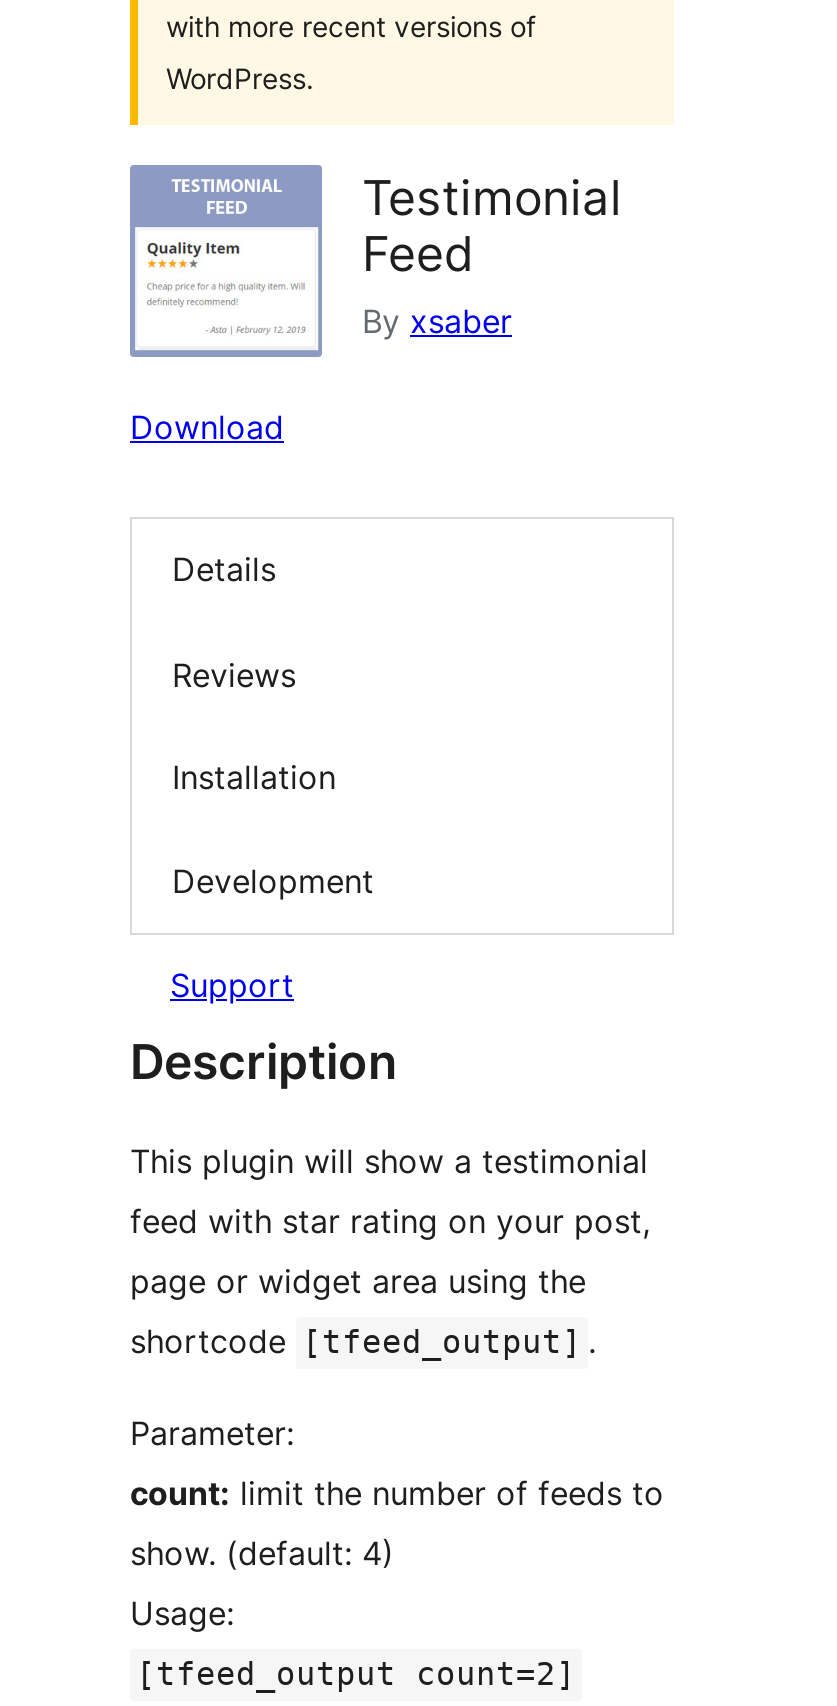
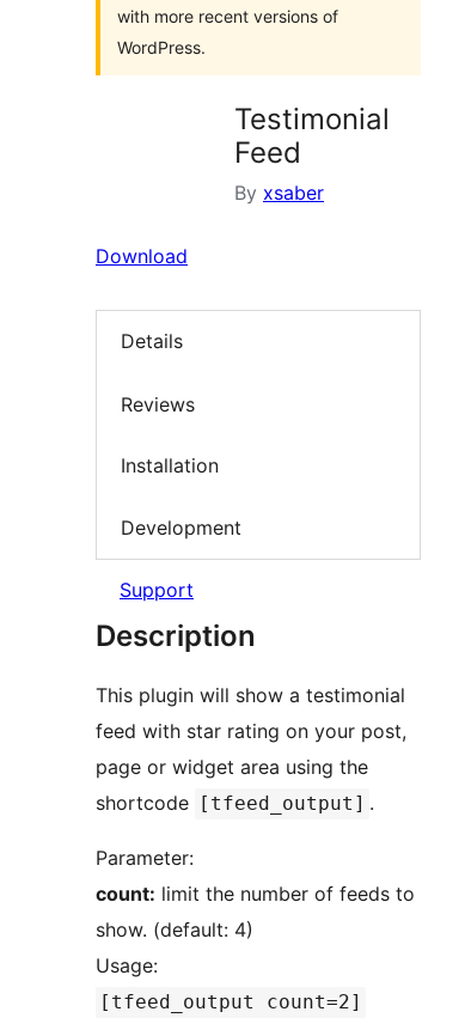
[128,163,324,359] [image] -> none

